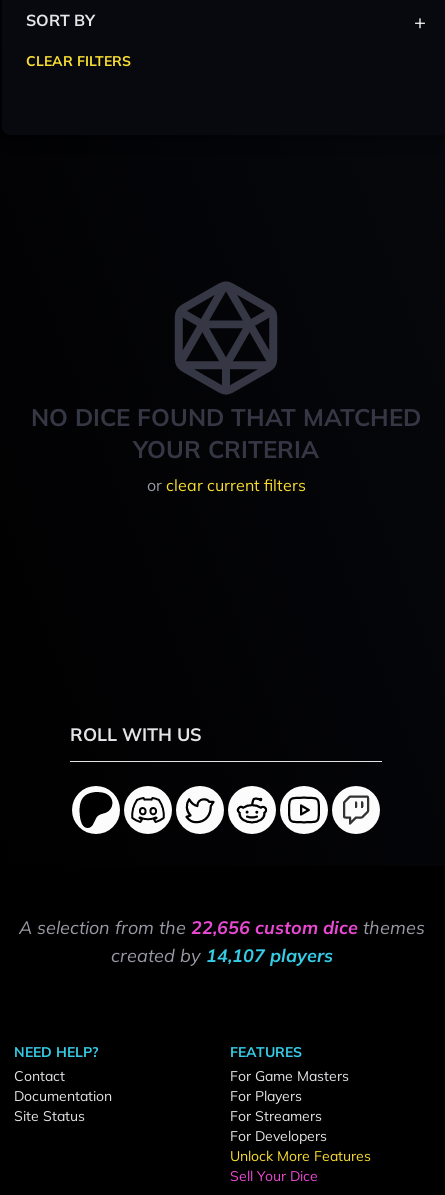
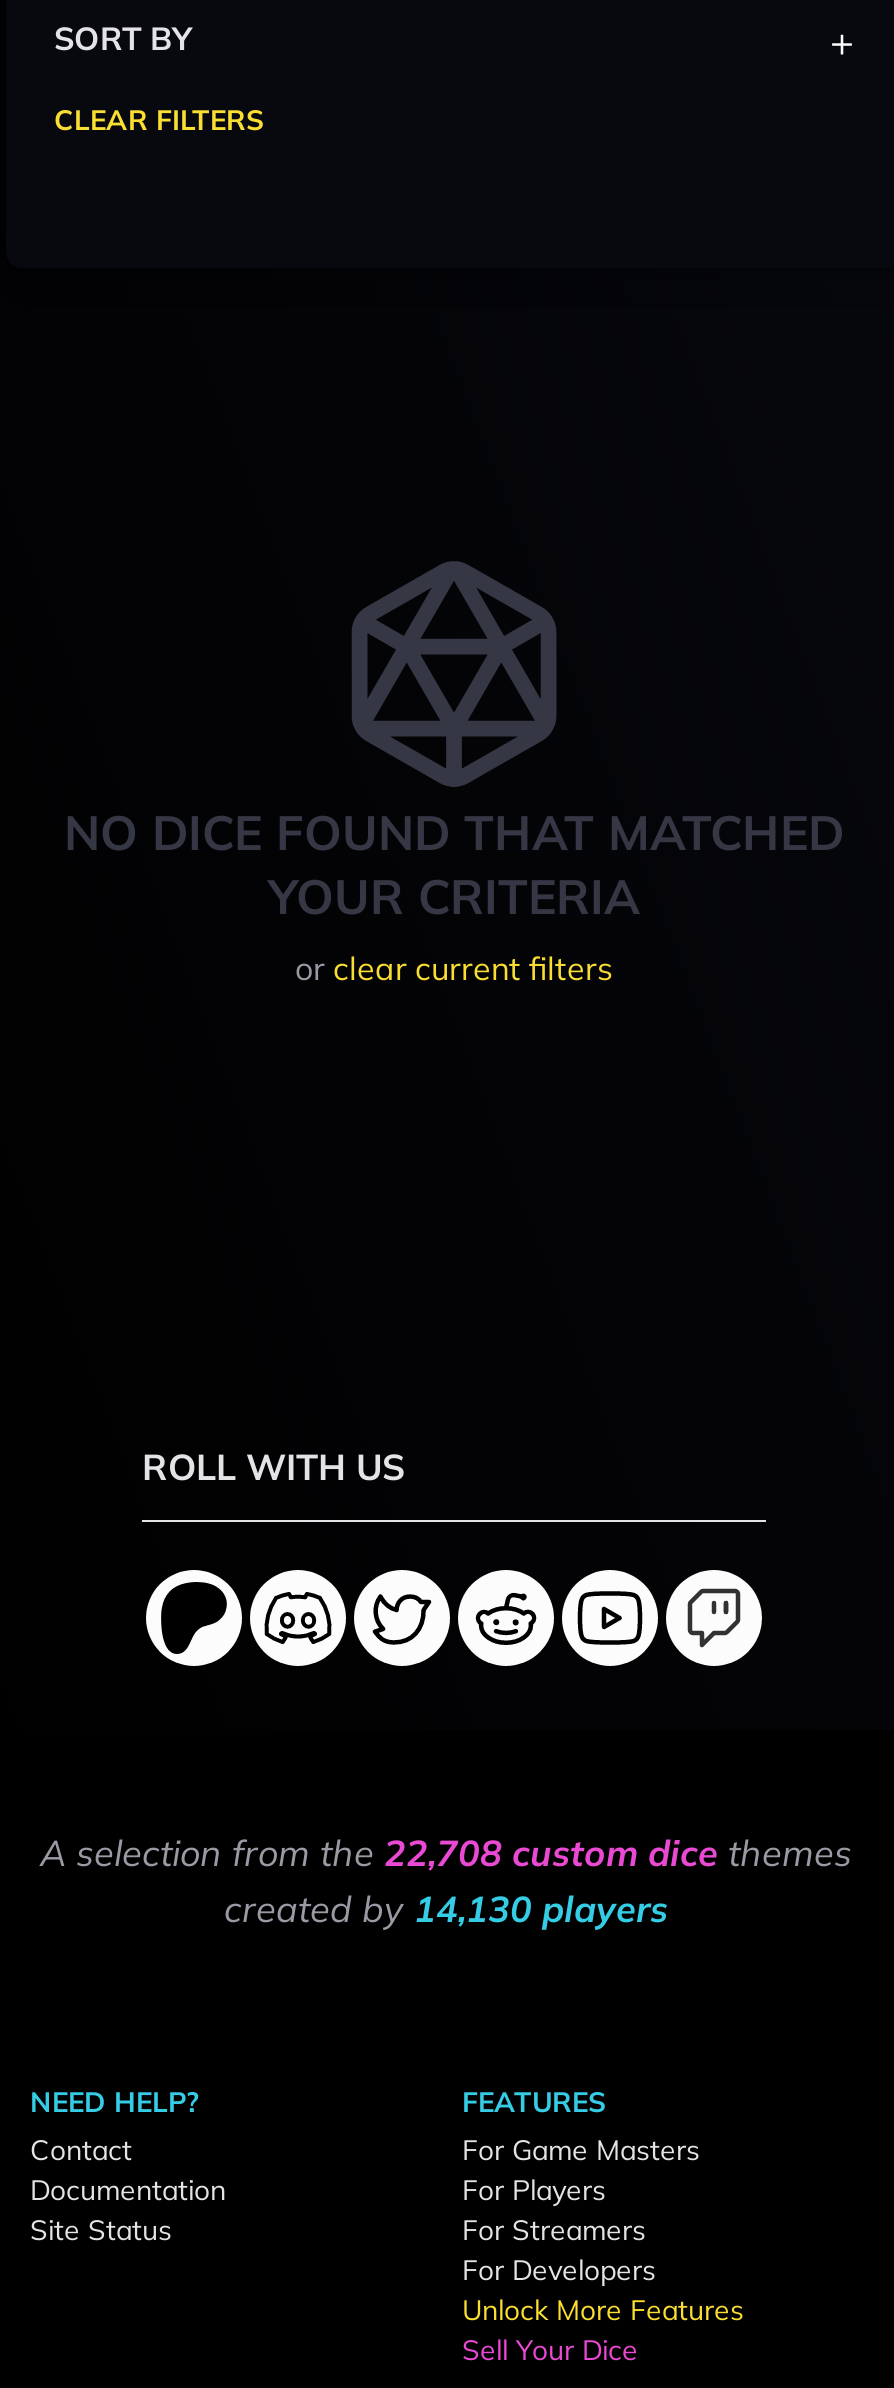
[19,916,425,939] A selection from the 22,656 custom dice themes -> [40,1830,852,1876] A selection from the 22,708 custom dice themes
[111,944,333,967] created by 14,107 players -> [224,1886,668,1932] created by 14,130 players

